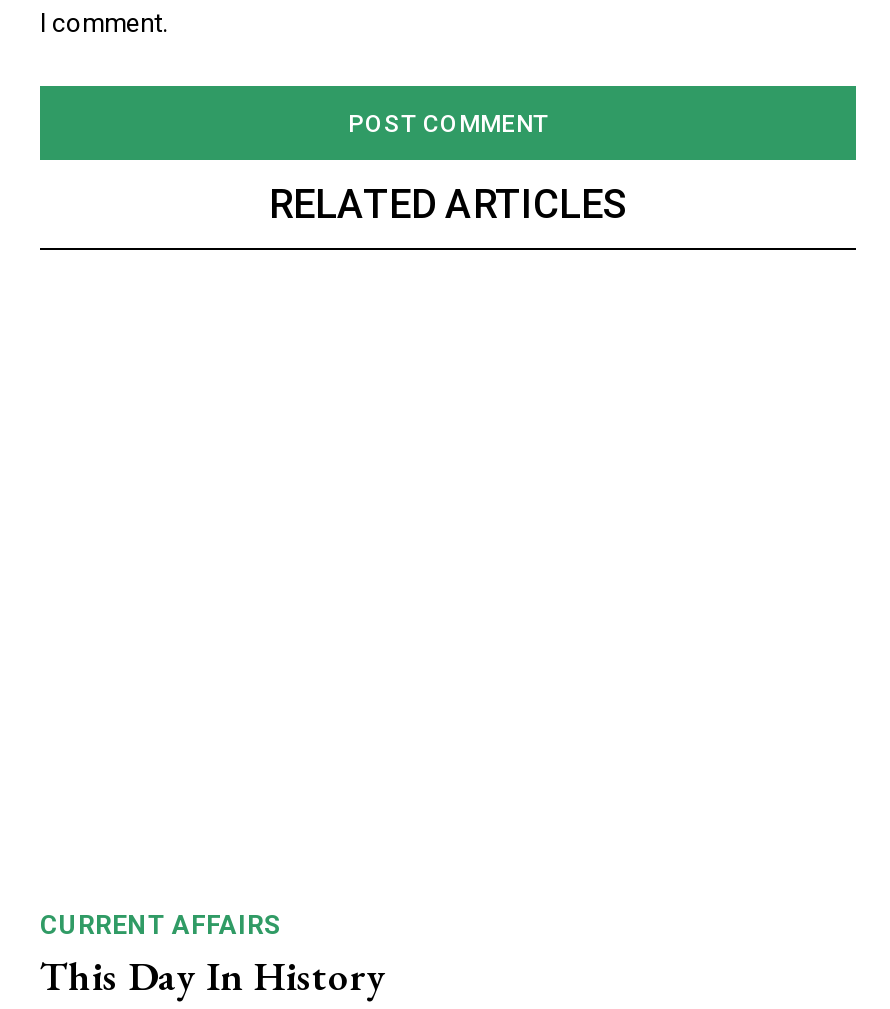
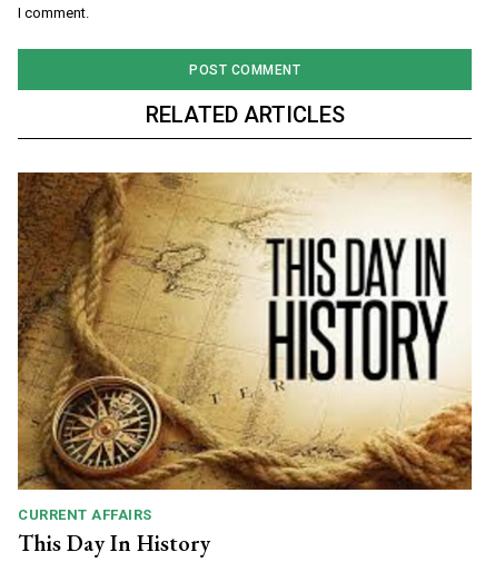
none -> [17,171,473,491] [image]

